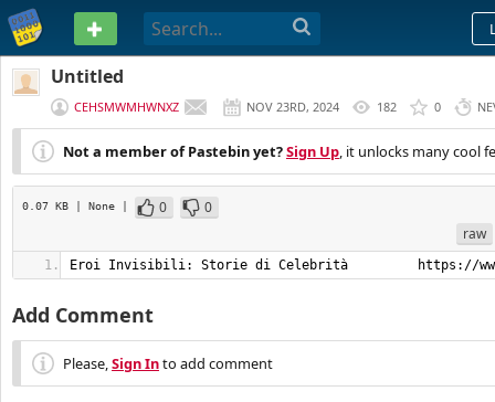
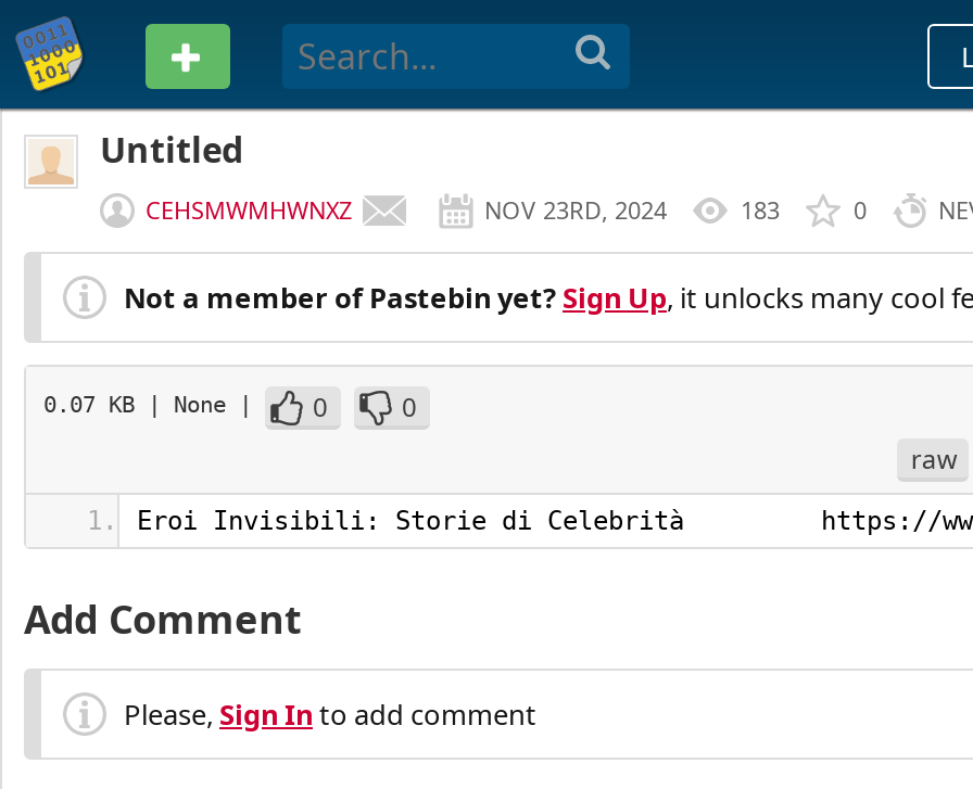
[377,98,397,115] 182 -> [741,193,780,226] 183

